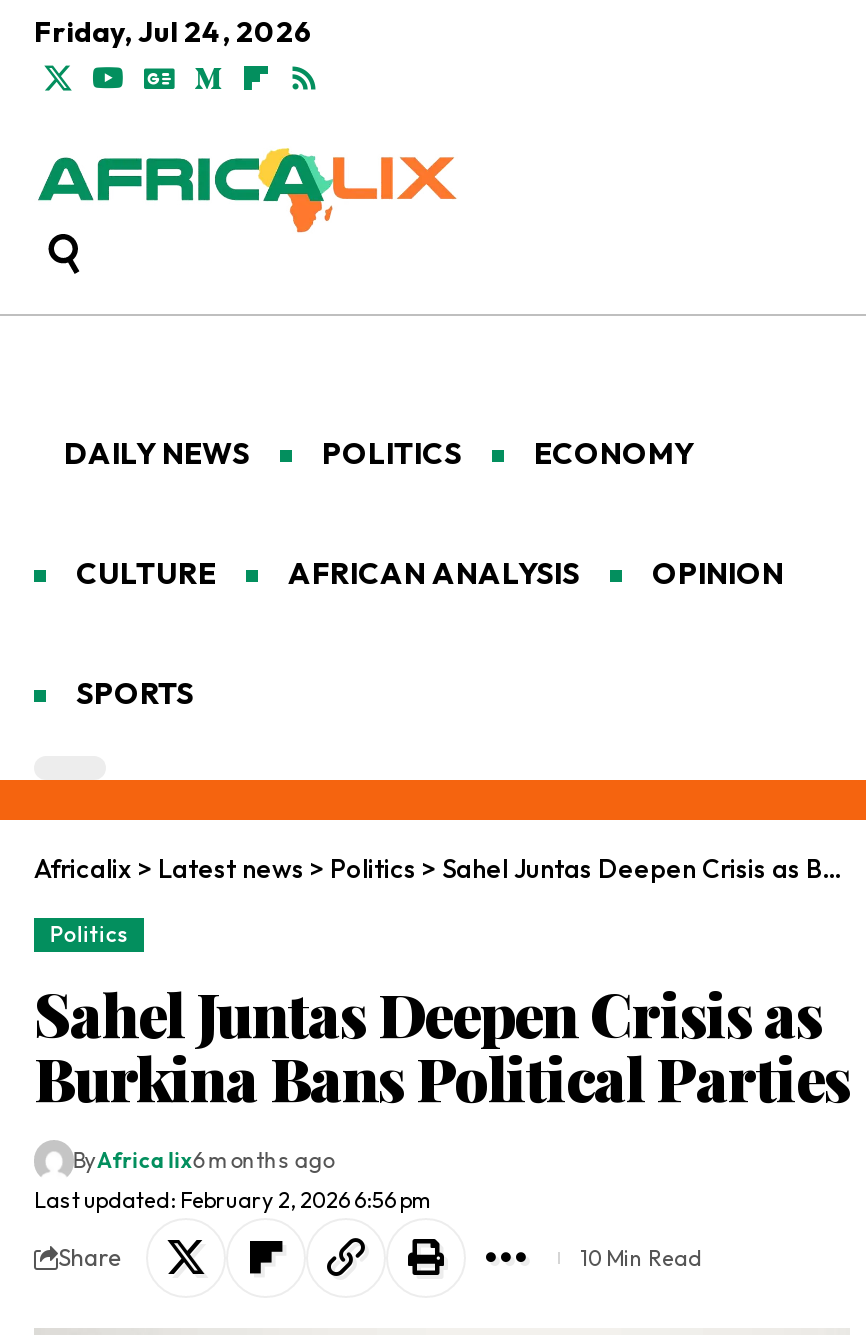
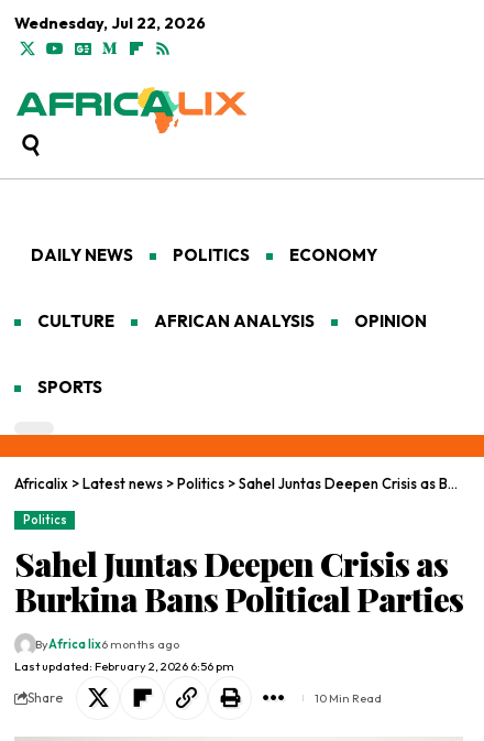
[34,14,312,50] Friday, Jul 24, 2026 -> [14,13,206,33] Wednesday, Jul 22, 2026

